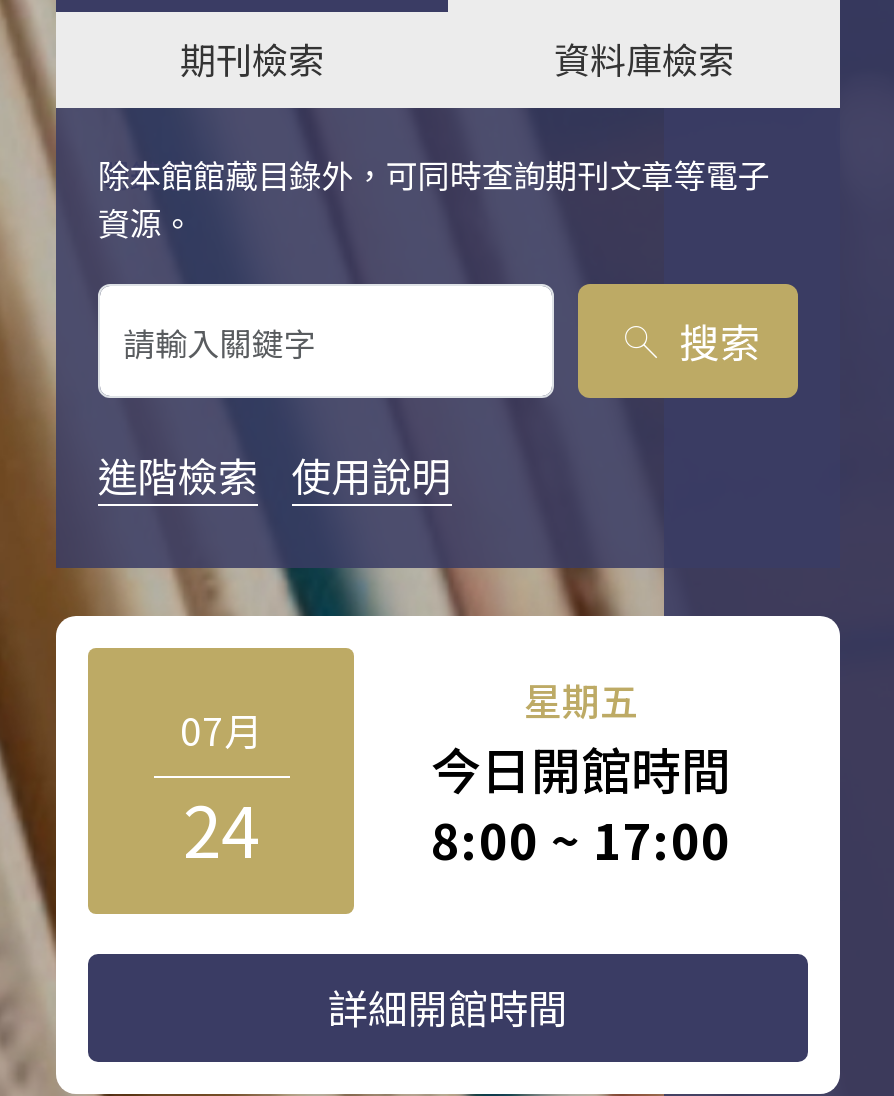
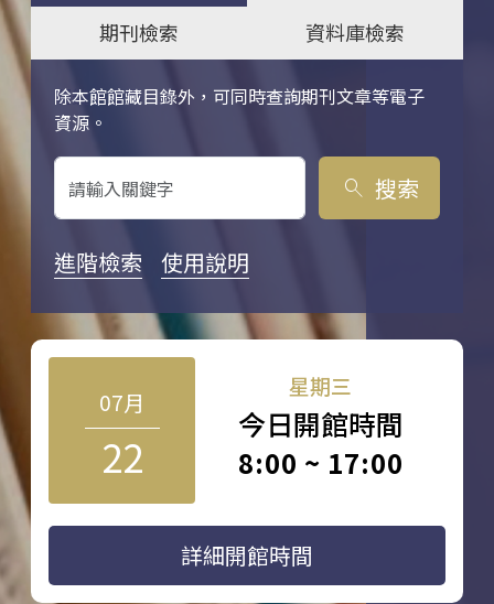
[524,672,638,726] 星期五 -> [289,370,352,400] 星期三
[183,776,259,878] 24 -> [101,428,143,484] 22

